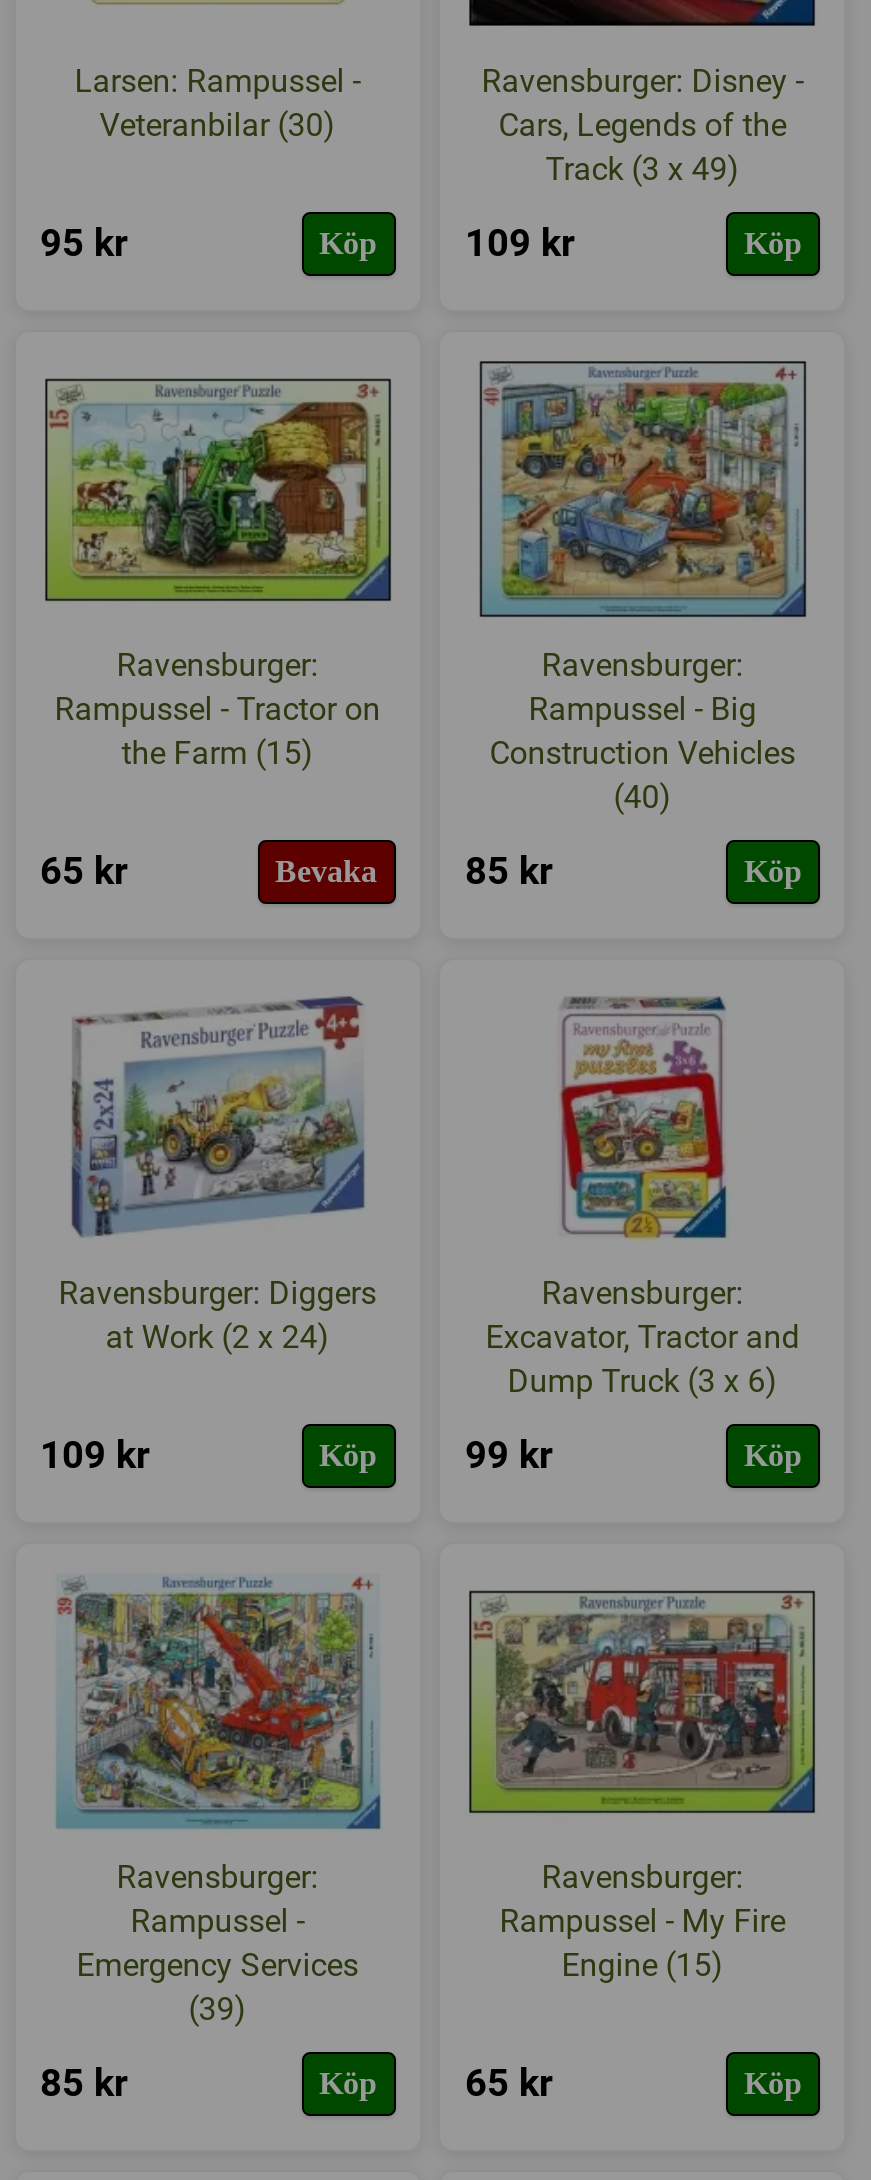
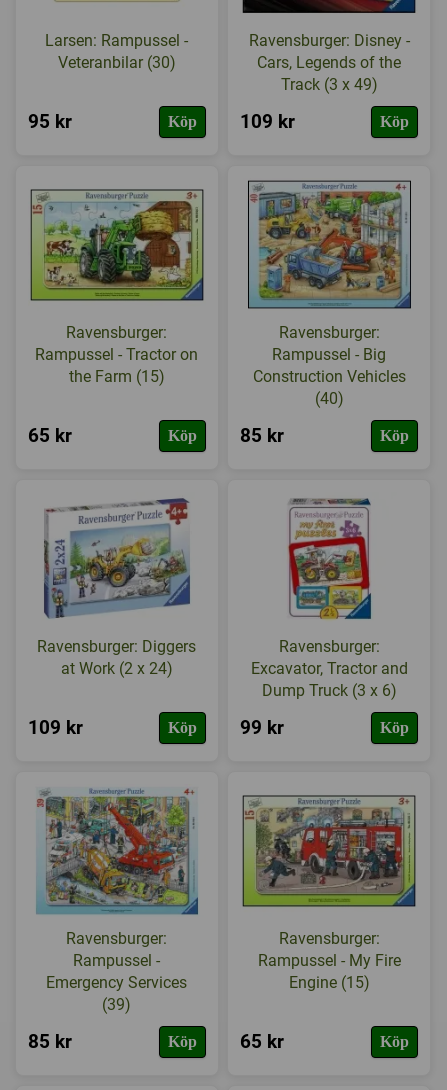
[275,855,377,889] Bevaka -> [167,427,196,444] Köp

